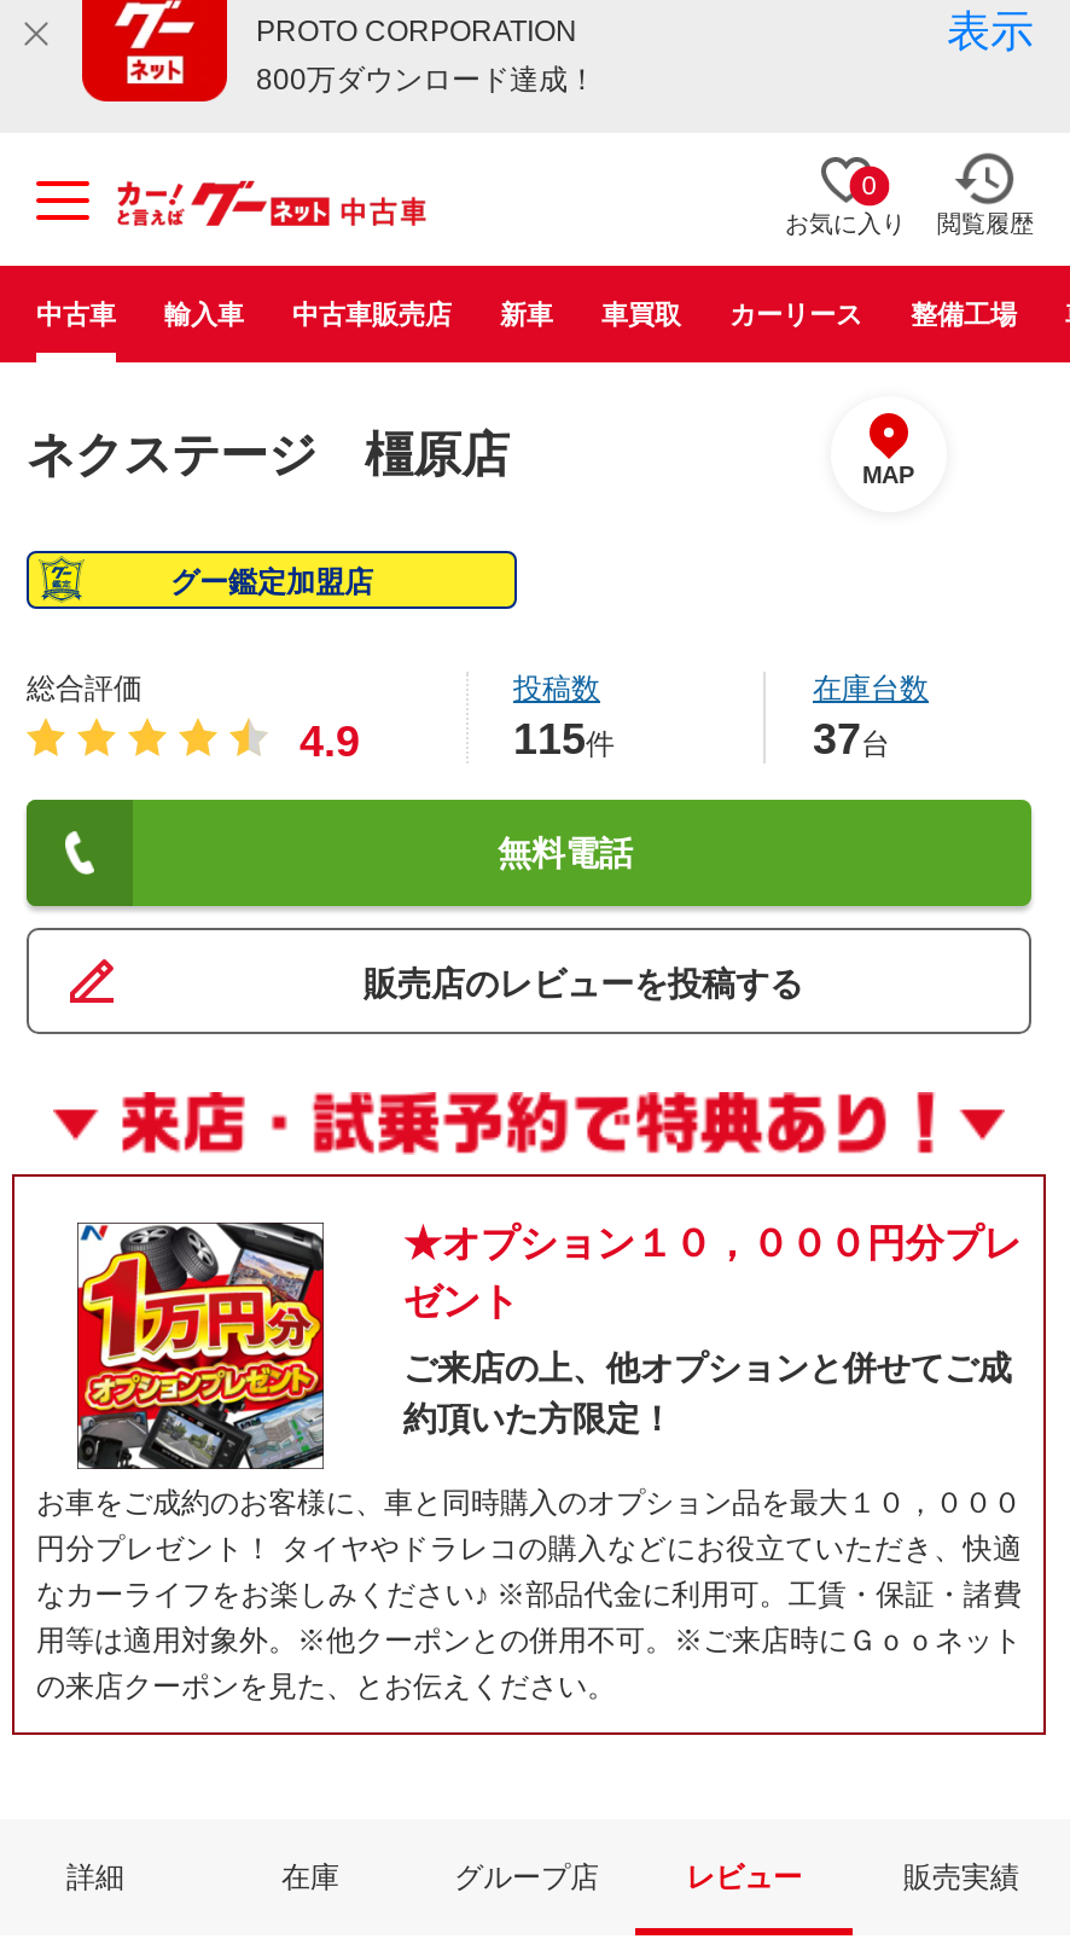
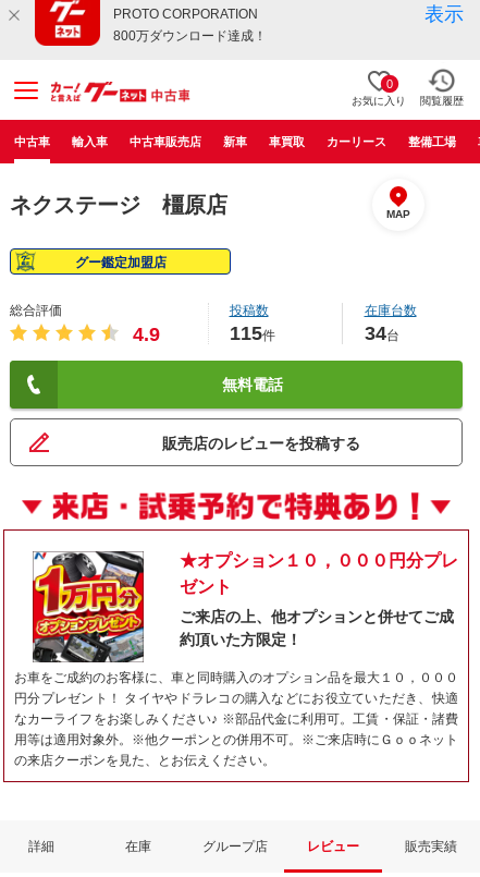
[813,715,890,764] 37台 -> [364,322,399,344] 34台

